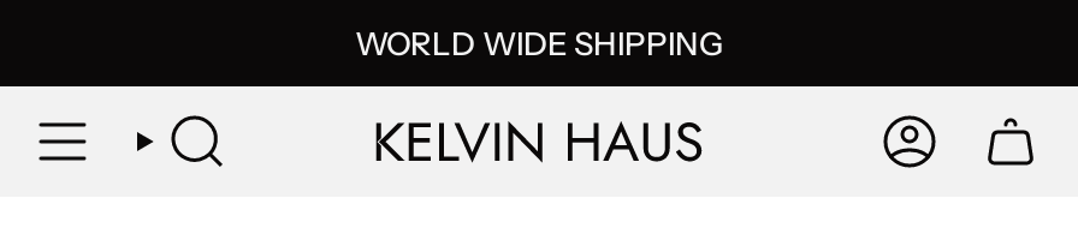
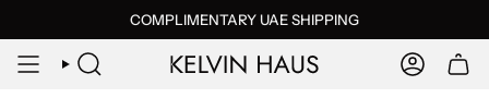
[355,24,723,62] WORLD WIDE SHIPPING -> [130,11,359,28] COMPLIMENTARY UAE SHIPPING

